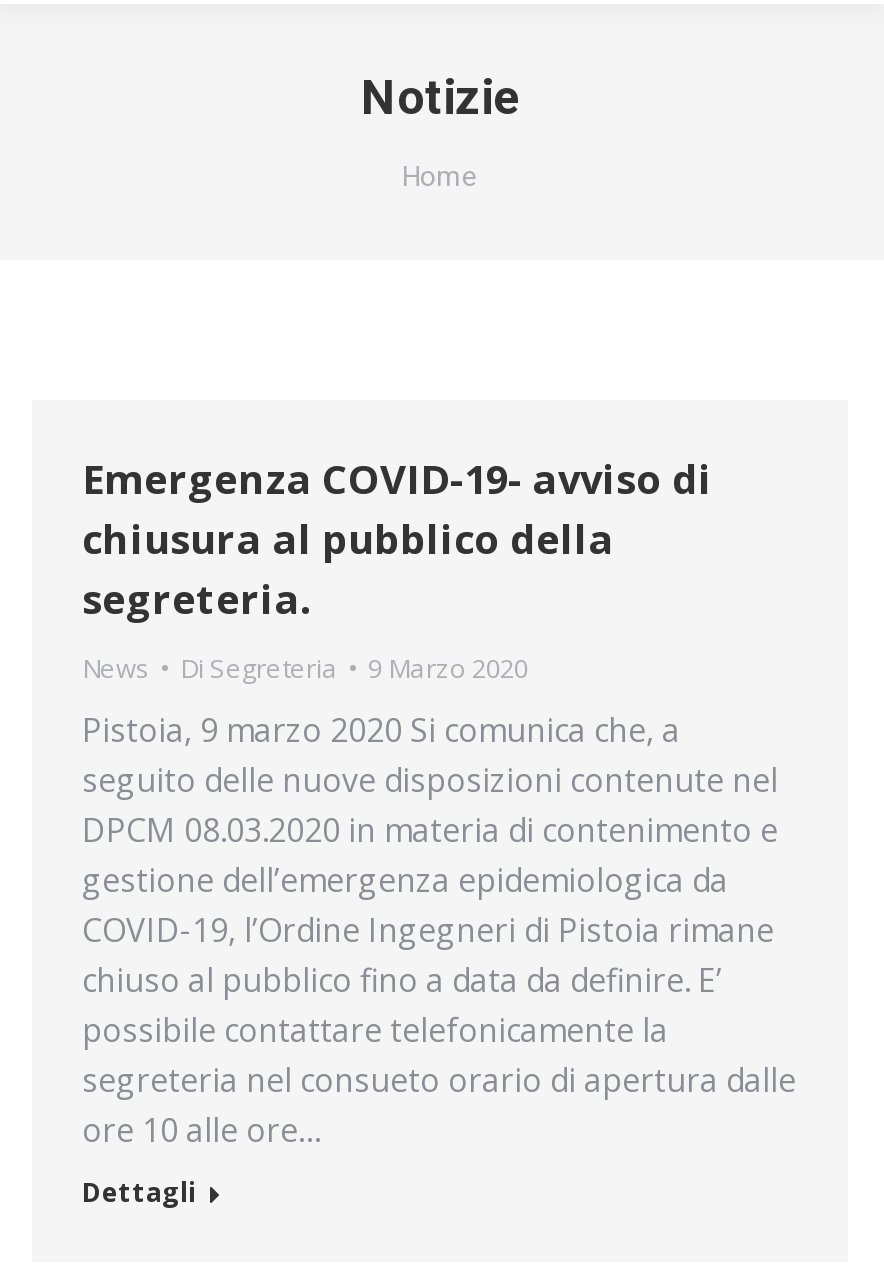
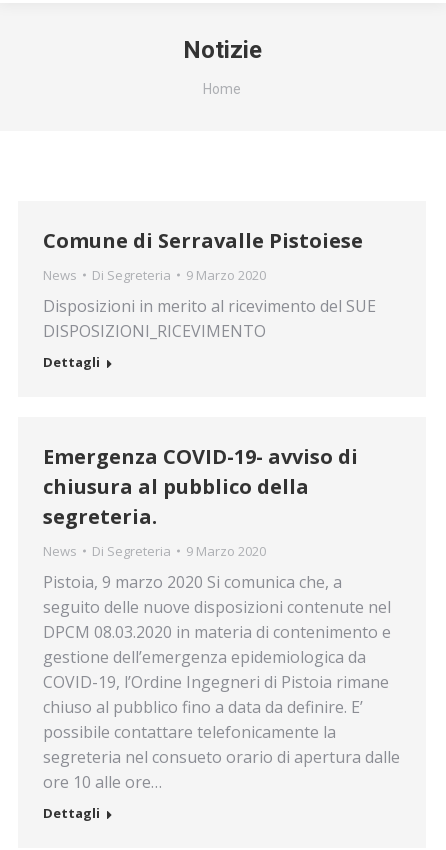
none -> [43,227,376,371] Comune di Serravalle Pistoiese | News | Di Segreteria | 9 Marzo 2020 | Disposizioni in merito al ricevimento del SUE | DISPOSIZIONI_RICEVIMENTO | Dettagli

